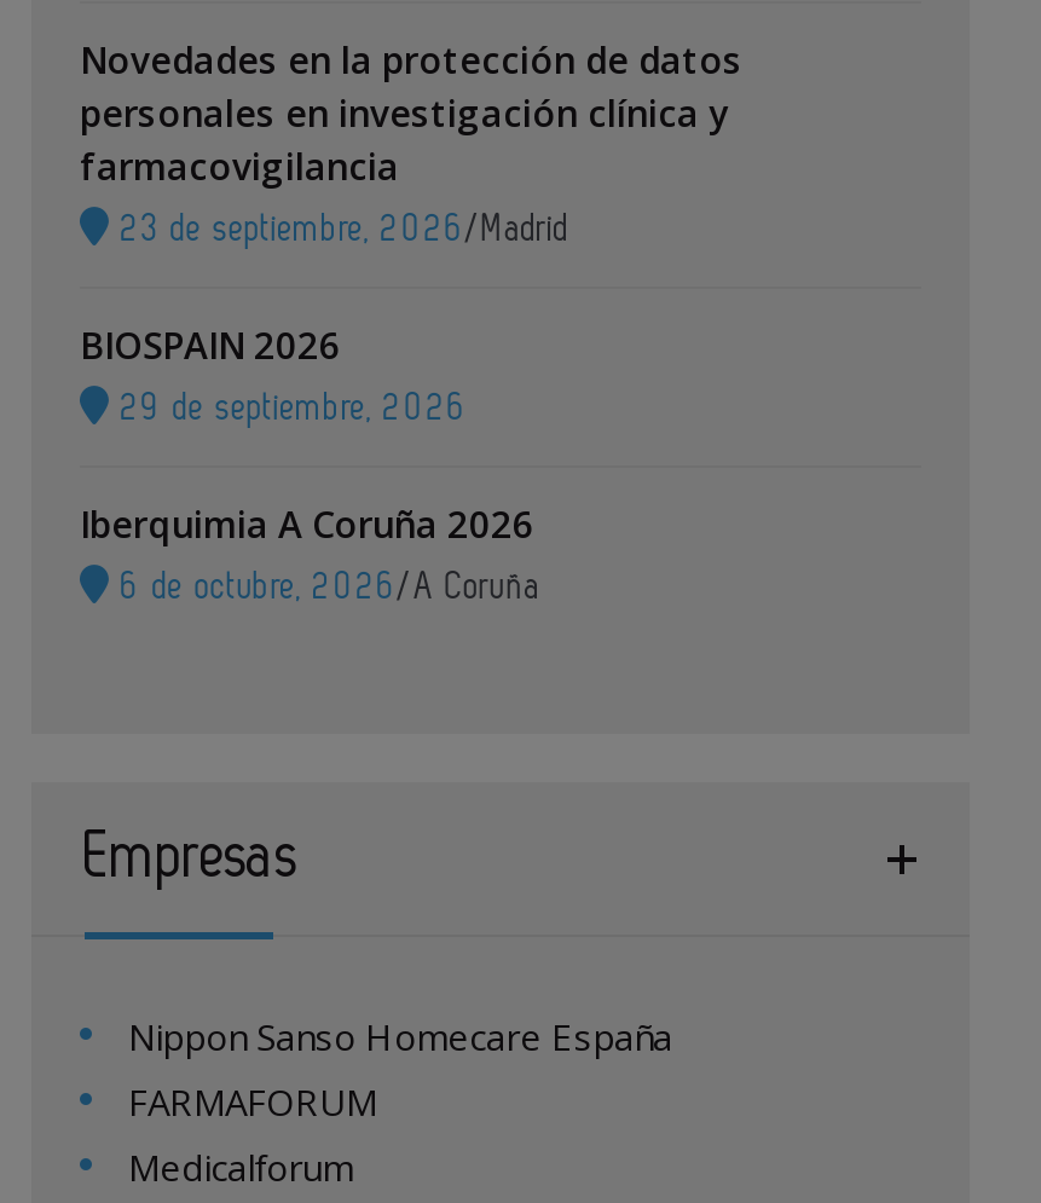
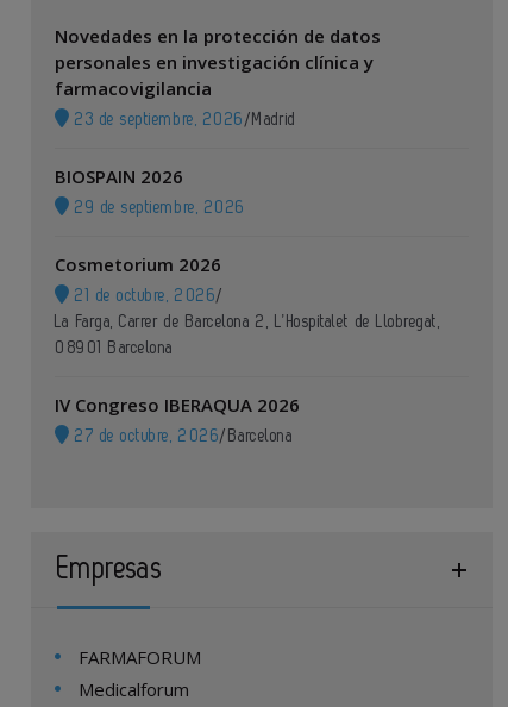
[80,499,540,606] Iberquimia A Coruña 2026 | 6 de octubre, 2026 /A Coruña -> [55,252,441,445] Cosmetorium 2026 | 21 de octubre, 2026/ | La Farga, Carrer de Barcelona 2, L’Hospitalet de Llobregat, | 08901 Barcelona | IV Congreso IBERAQUA 2026 | 27 de octubre, 2026/ Barcelona
moved [85,828,300,886] -> [57,555,163,583]: Empresas
[128,1012,672,1060] Nippon Sanso Homecare España -> none

